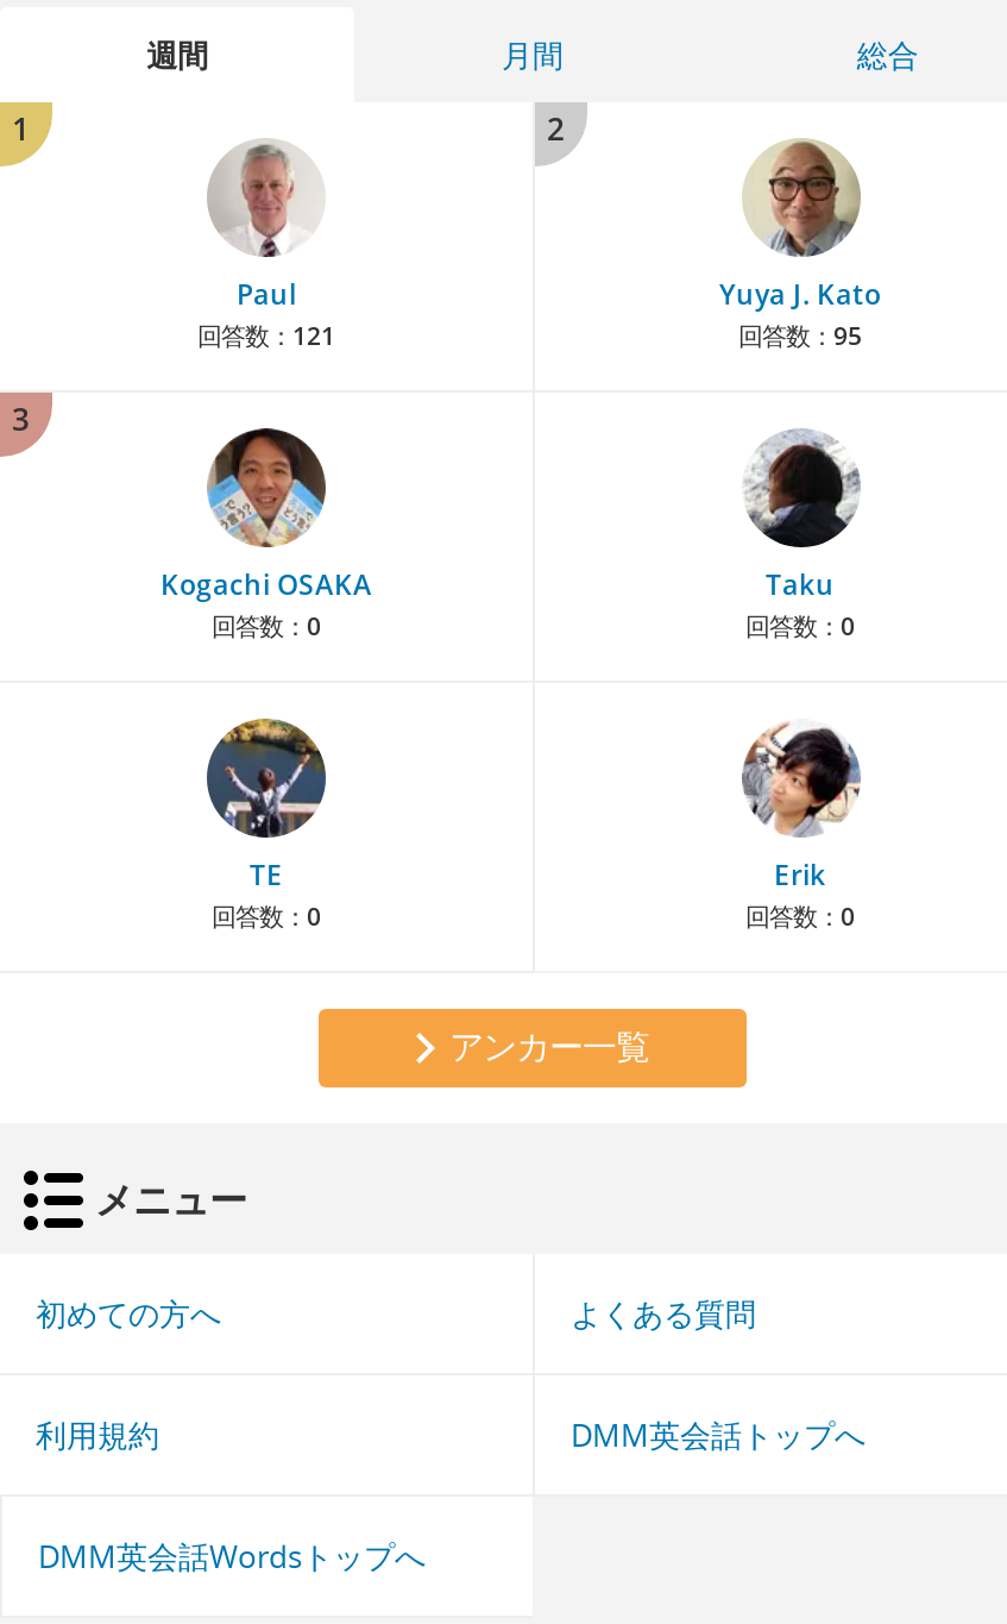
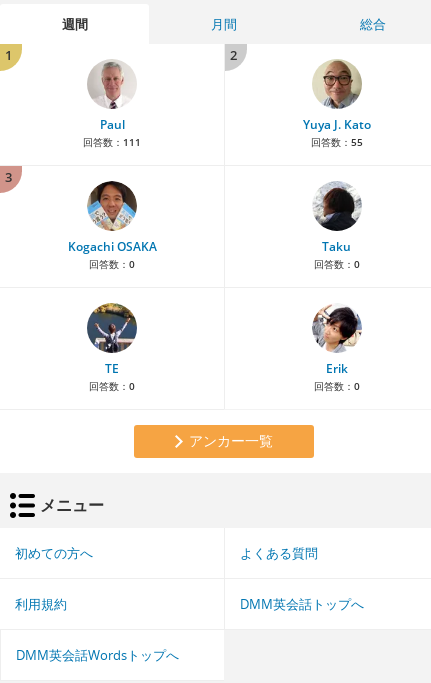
[197,318,335,351] 回答数：121 -> [83,135,141,149] 回答数：111
[738,318,862,351] 回答数：95 -> [310,135,362,149] 回答数：55

